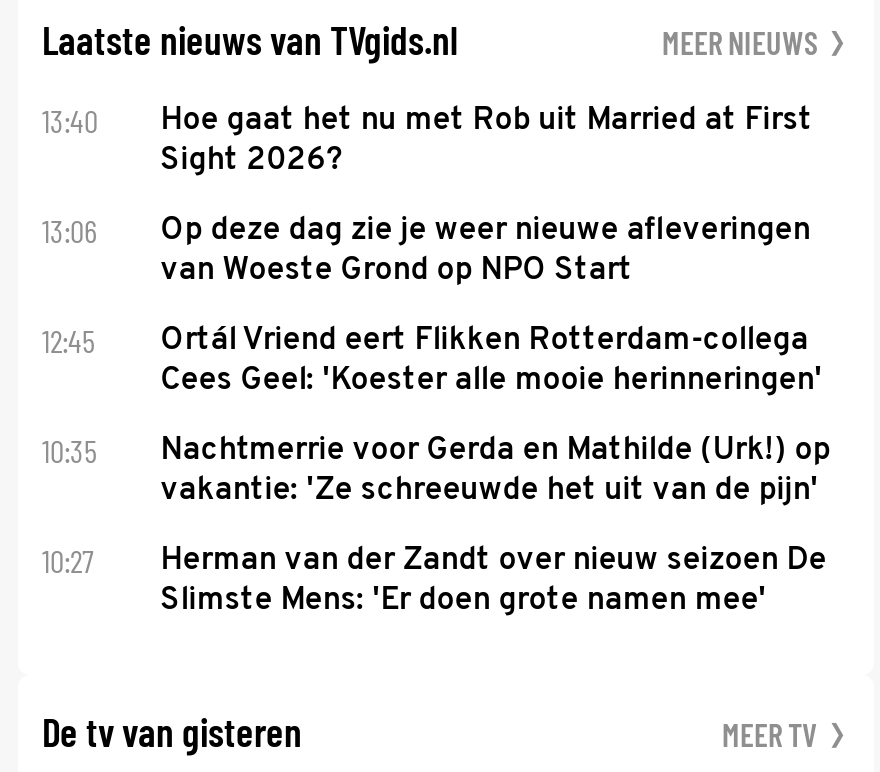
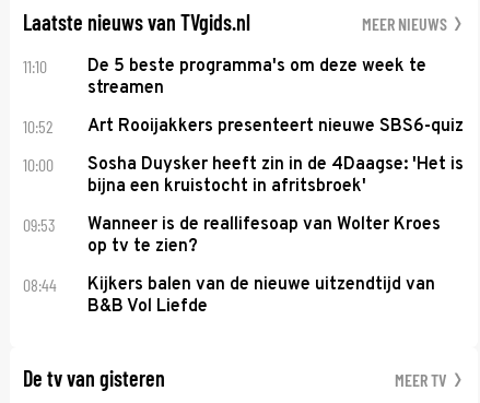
[42,101,812,181] 13:40 | Hoe gaat het nu met Rob uit Married at First | Sight 2026? -> [23,56,427,99] 11:10 | De 5 beste programma's om deze week te | streamen
[42,211,810,291] 13:06 | Op deze dag zie je weer nieuwe afleveringen | van Woeste Grond op NPO Start -> [23,116,464,138] 10:52 | Art Rooijakkers presenteert nieuwe SBS6-quiz
[42,321,822,401] 12:45 | Ortál Vriend eert Flikken Rotterdam-collega | Cees Geel: 'Koester alle mooie herinneringen' -> [23,154,464,198] 10:00 | Sosha Duysker heeft zin in de 4Daagse: 'Het is | bijna een kruistocht in afritsbroek'
[42,431,830,511] 10:35 | Nachtmerrie voor Gerda en Mathilde (Urk!) op | vakantie: 'Ze schreeuwde het uit van de pijn' -> [23,214,441,258] 09:53 | Wanneer is de reallifesoap van Wolter Kroes | op tv te zien?
[42,541,826,621] 10:27 | Herman van der Zandt over nieuw seizoen De | Slimste Mens: 'Er doen grote namen mee' -> [23,274,435,318] 08:44 | Kijkers balen van de nieuwe uitzendtijd van | B&B Vol Liefde

